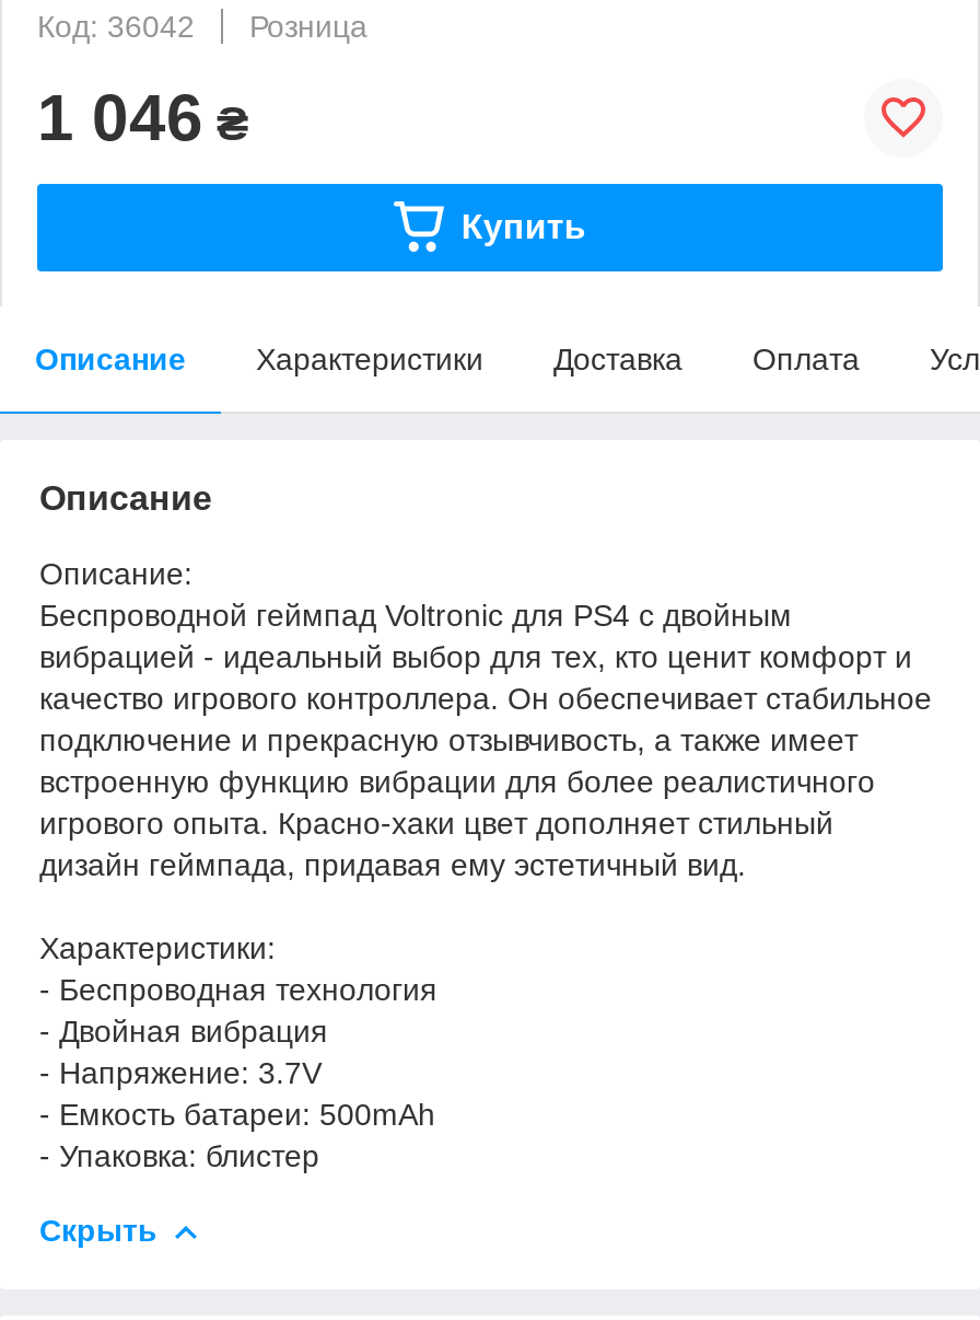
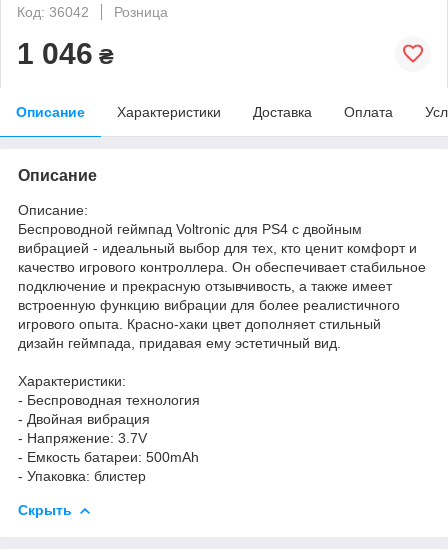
[461,208,586,245] Купить -> none

